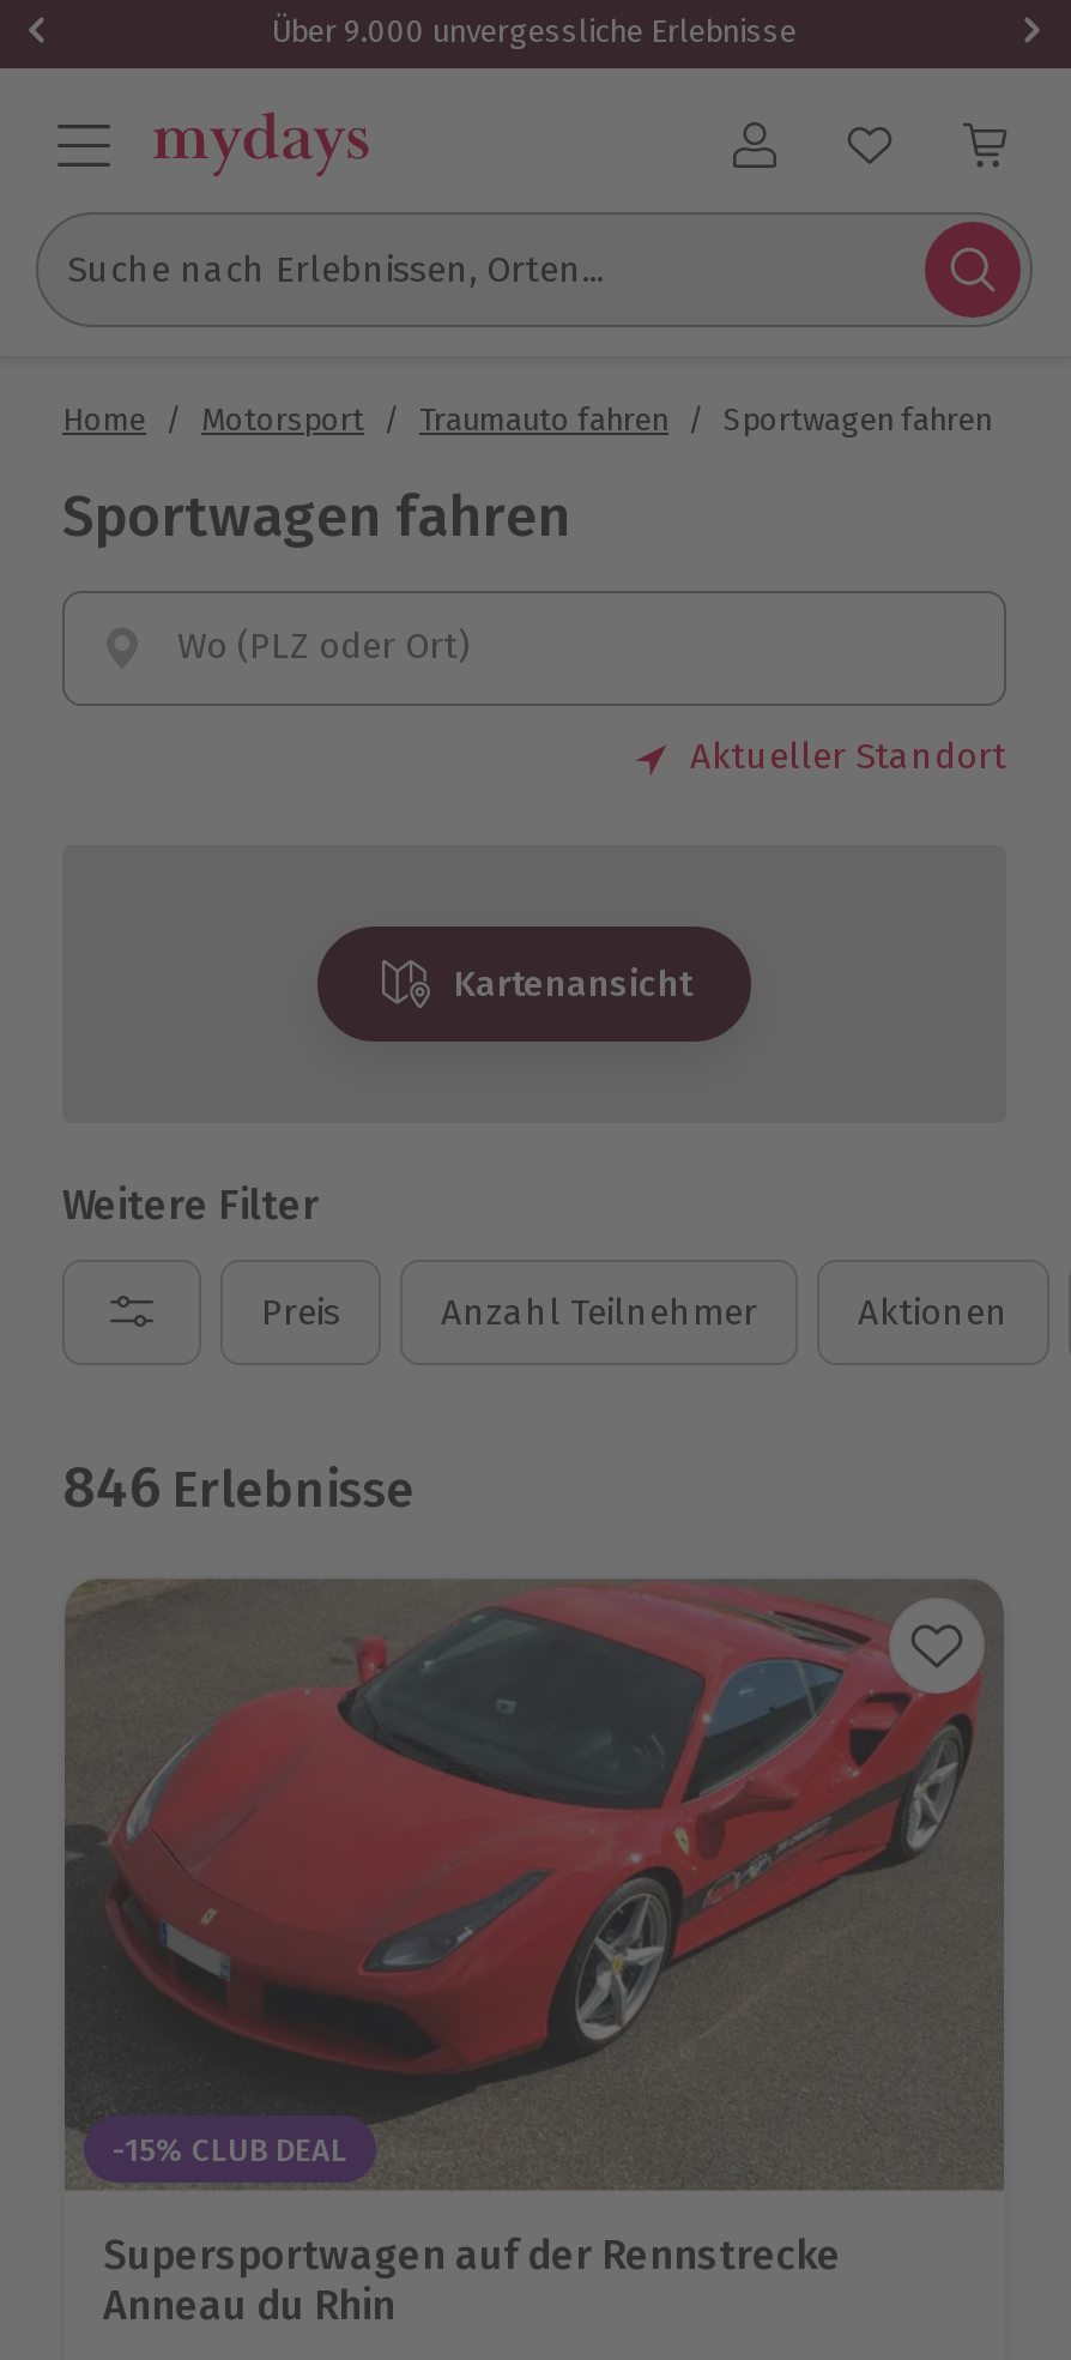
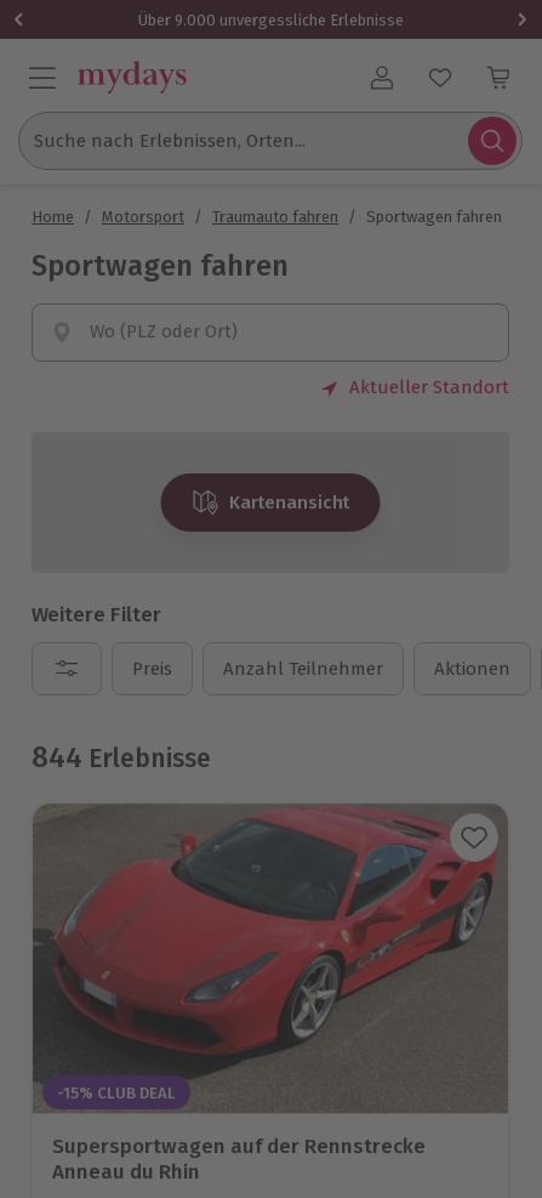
[62,1454,415,1521] 846 Erlebnisse -> [32,740,211,774] 844 Erlebnisse

